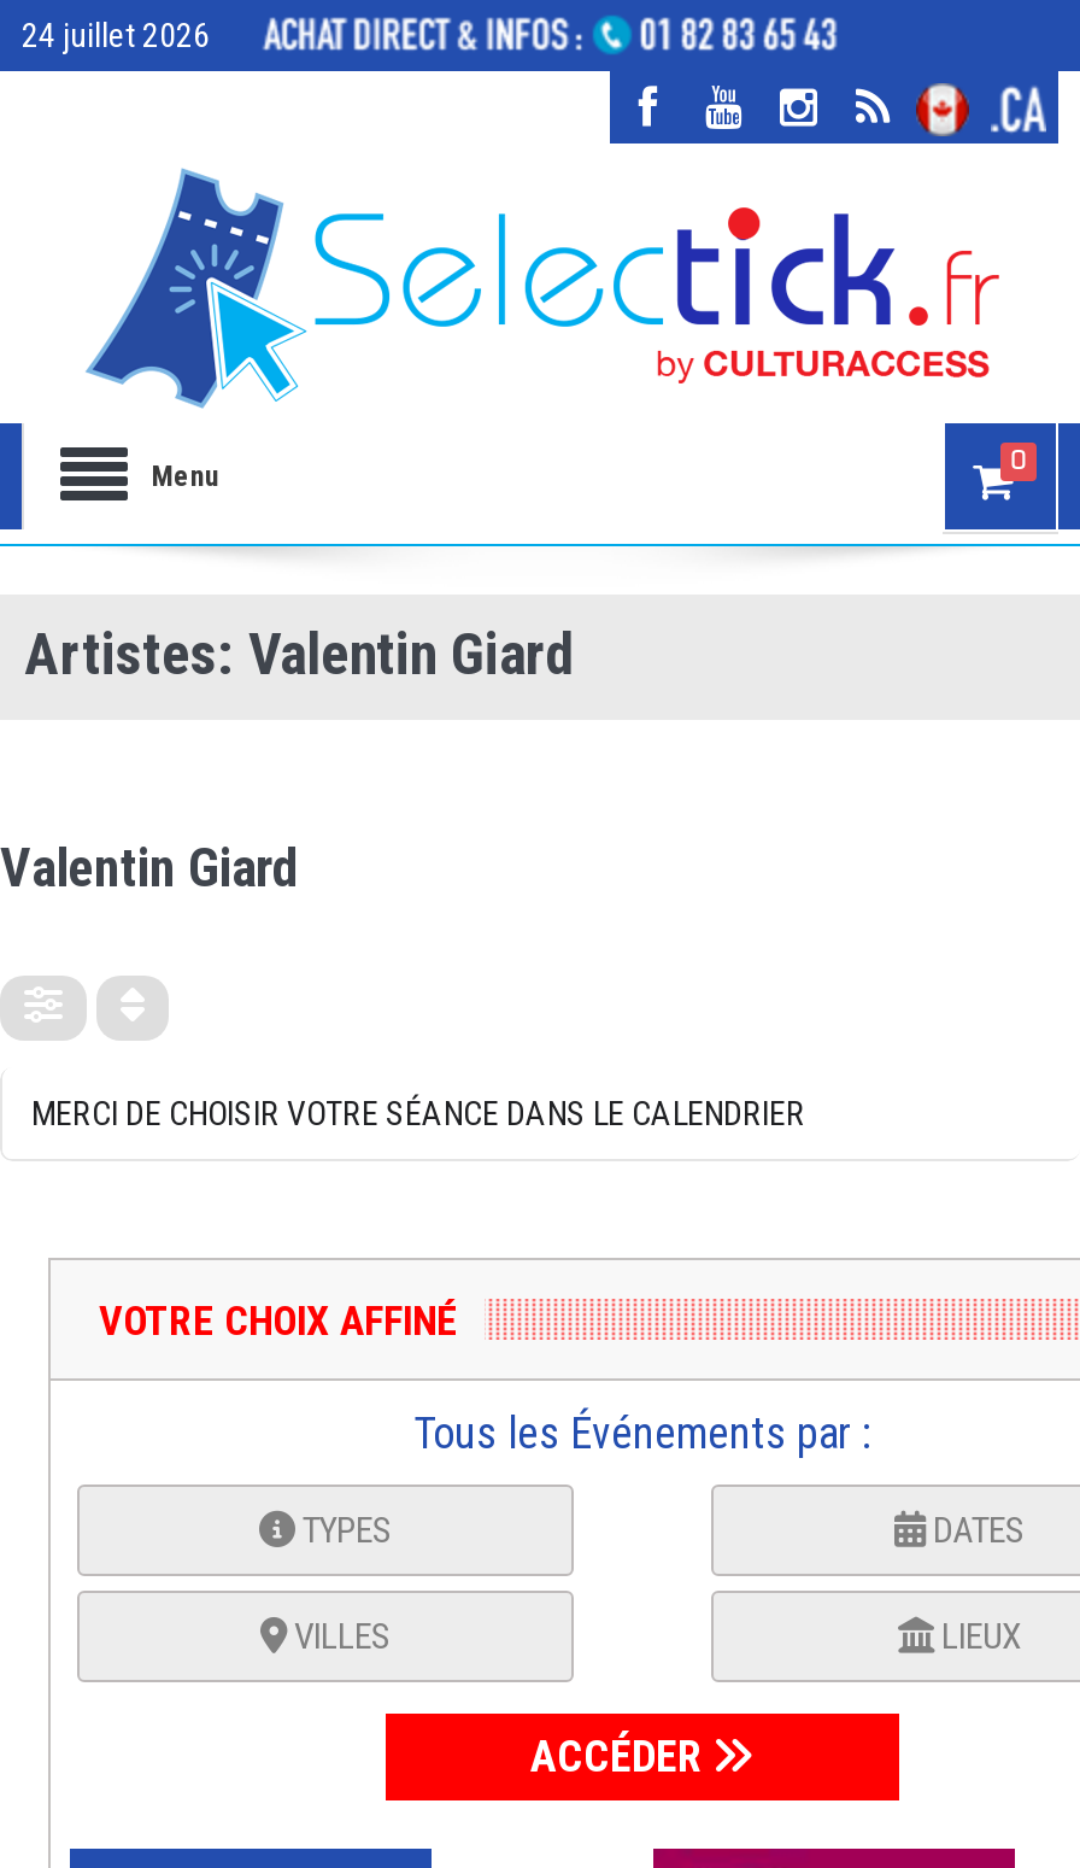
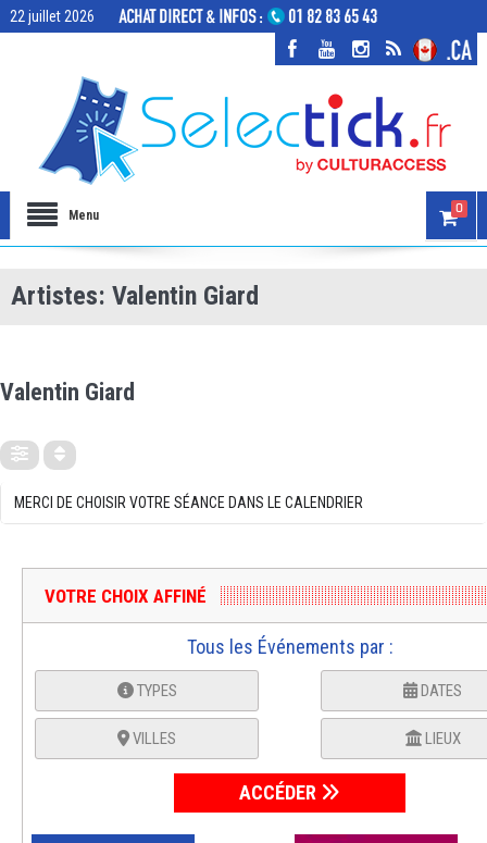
[22,16,210,54] 24 juillet 2026 -> [10,8,95,25] 22 juillet 2026

